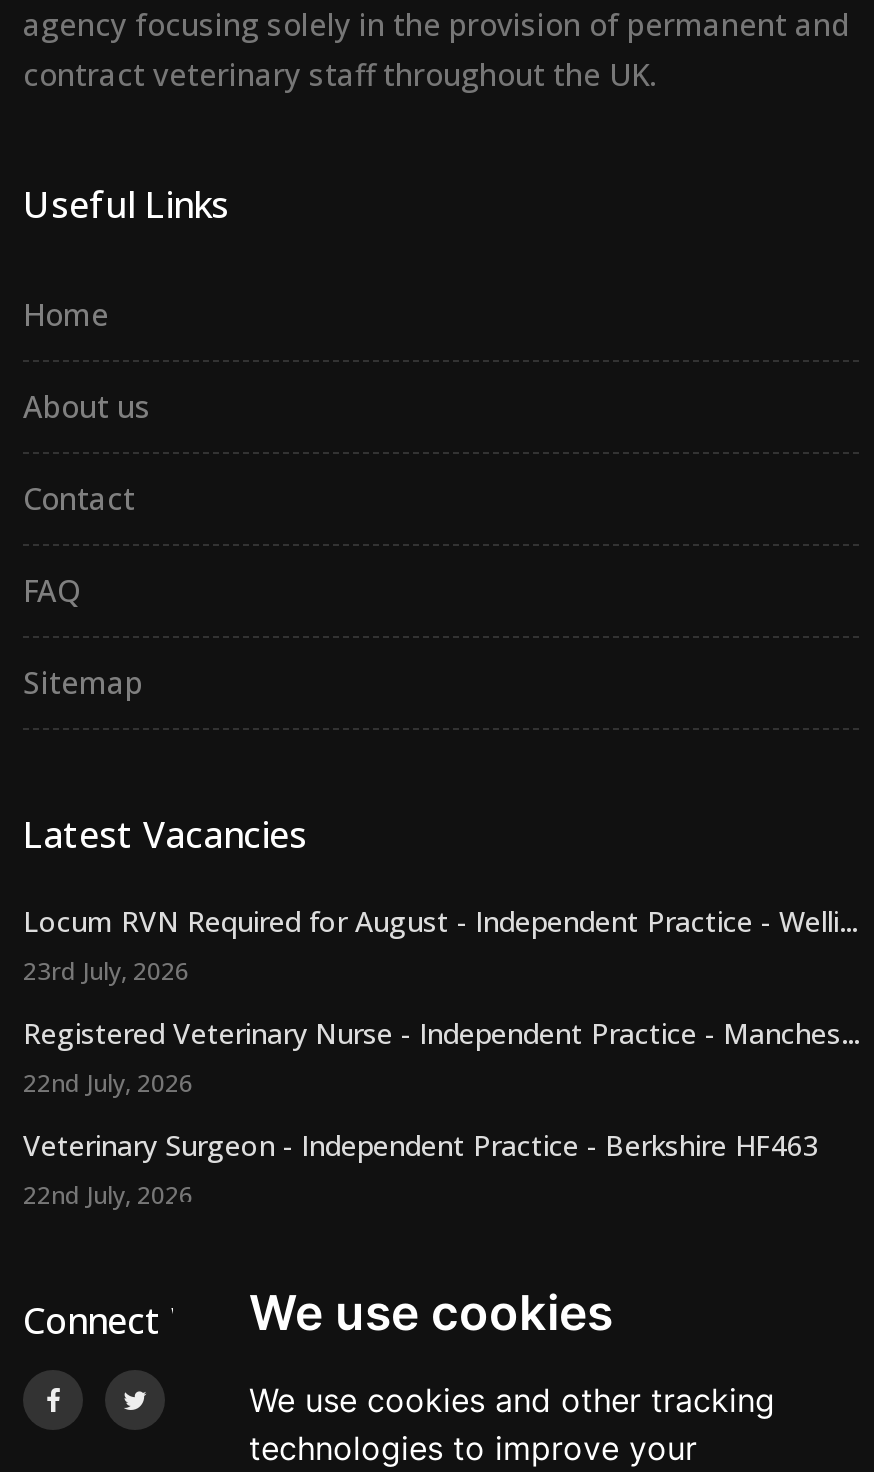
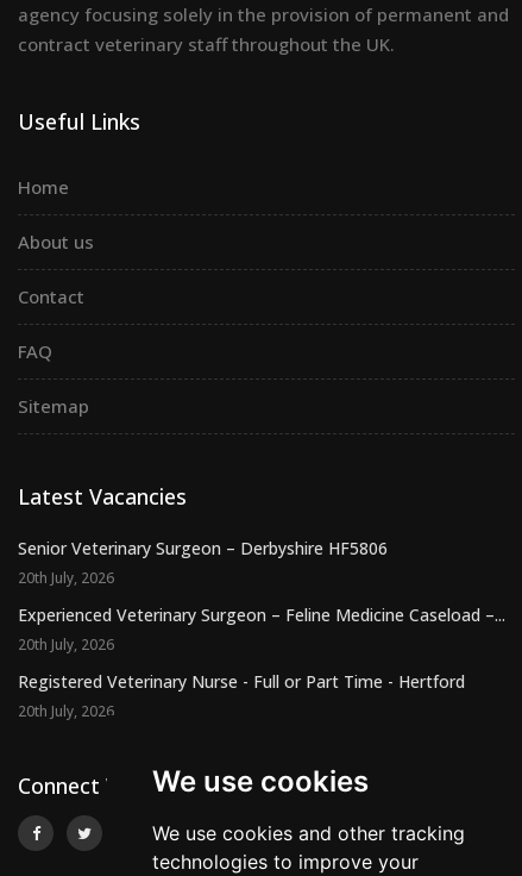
[23,903,857,989] Locum RVN Required for August - Independent Practice - Welli... | 23rd July, 2026 -> [18,537,388,588] Senior Veterinary Surgeon – Derbyshire HF5806 | 20th July, 2026
[23,1015,859,1101] Registered Veterinary Nurse - Independent Practice - Manches... | 22nd July, 2026 -> [18,604,505,655] Experienced Veterinary Surgeon – Feline Medicine Caseload –... | 20th July, 2026
[23,1127,819,1213] Veterinary Surgeon - Independent Practice - Berkshire HF463 | 22nd July, 2026 -> [18,670,465,722] Registered Veterinary Nurse - Full or Part Time - Hertford | 20th July, 2026

